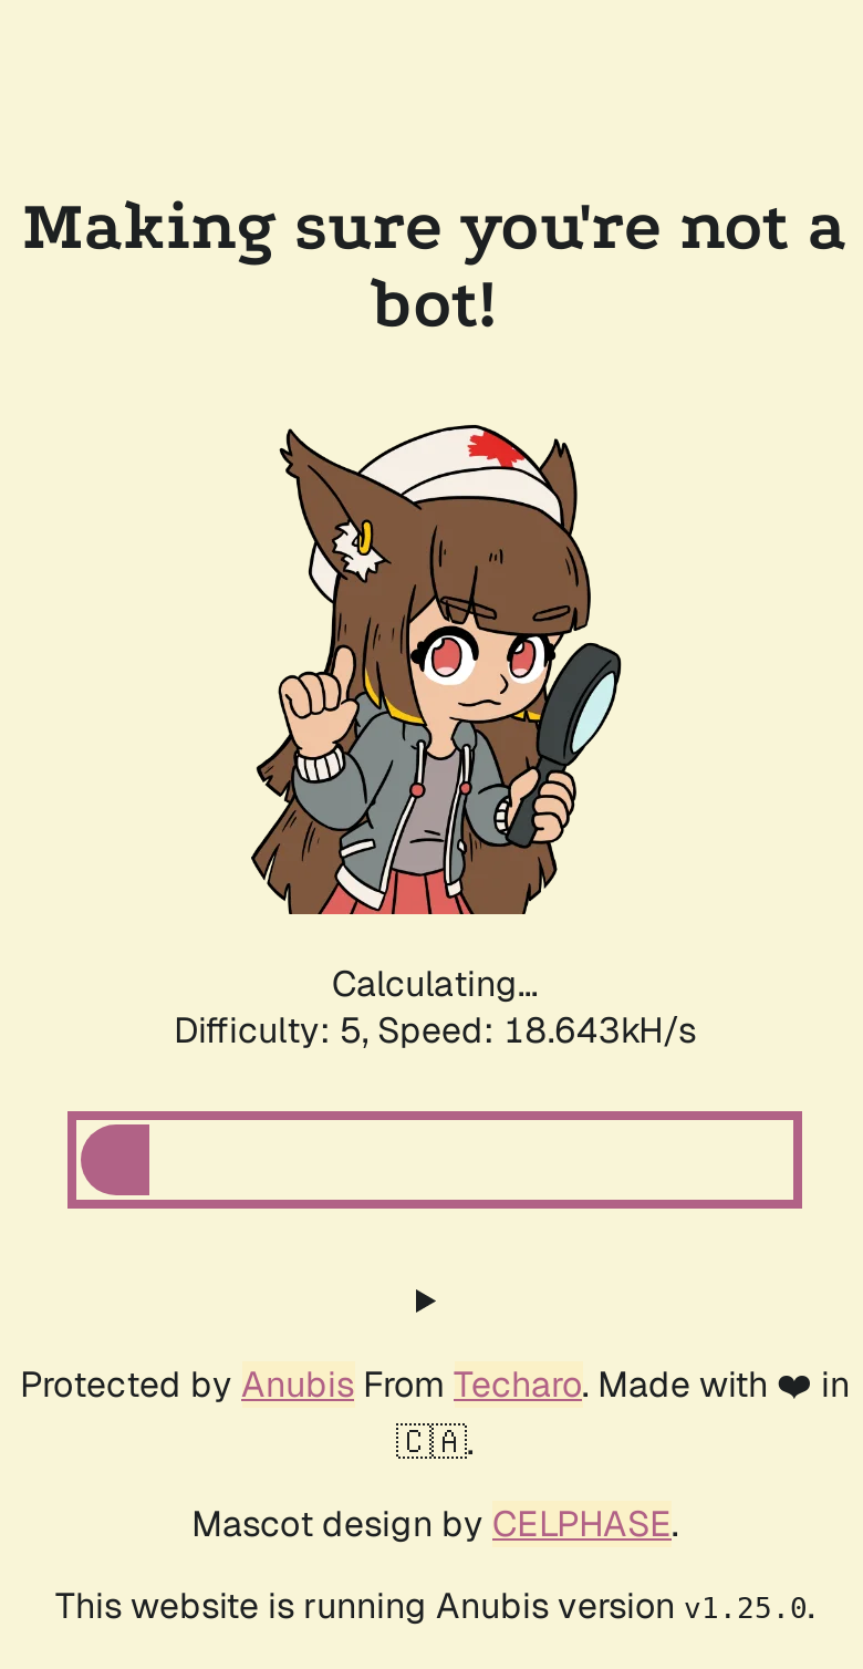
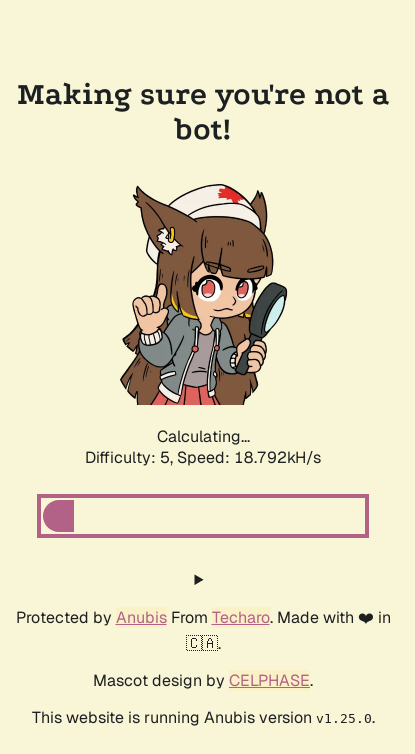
[174,1007,696,1054] Difficulty: 5, Speed: 18.643kH/s -> [85,447,321,468] Difficulty: 5, Speed: 18.792kH/s

